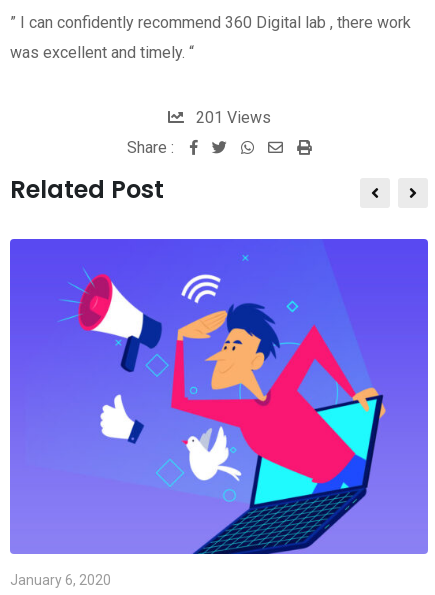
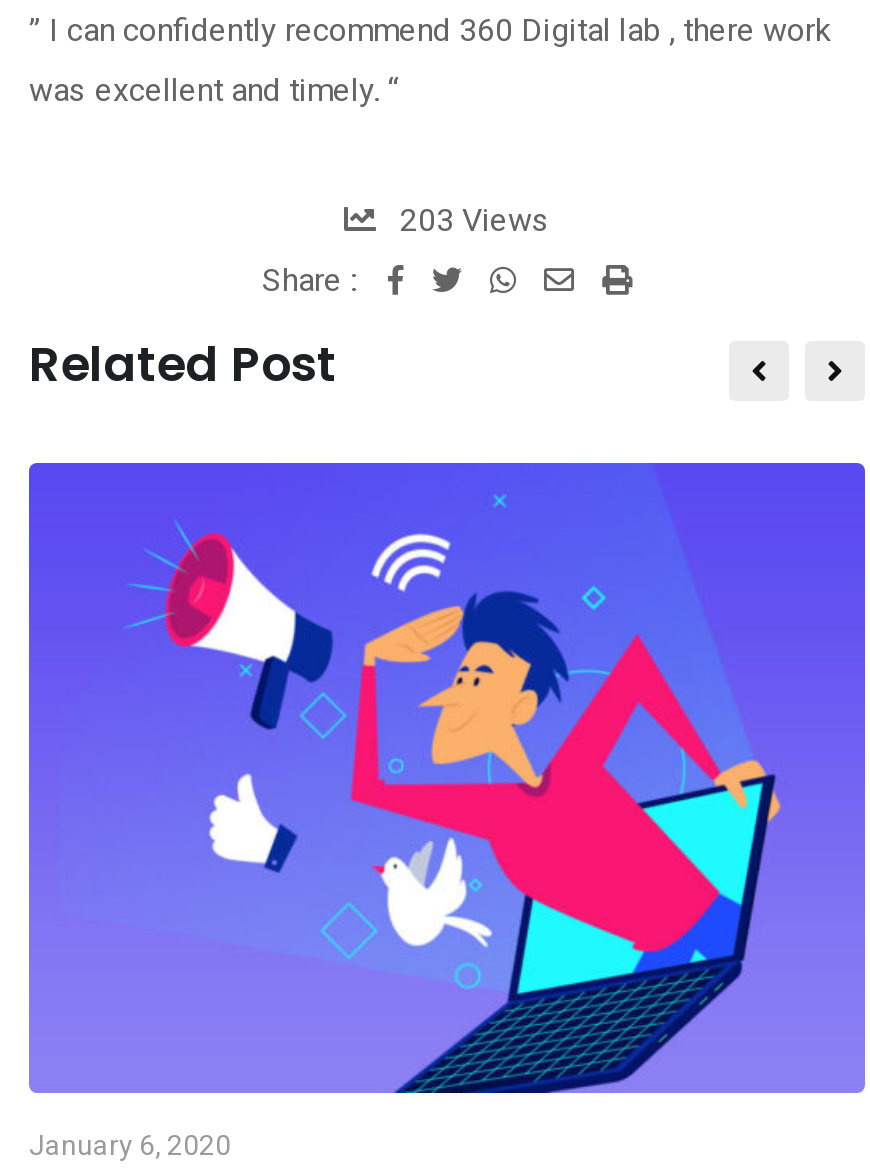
[195,108,270,127] 201 Views -> [400,201,550,239] 203 Views

